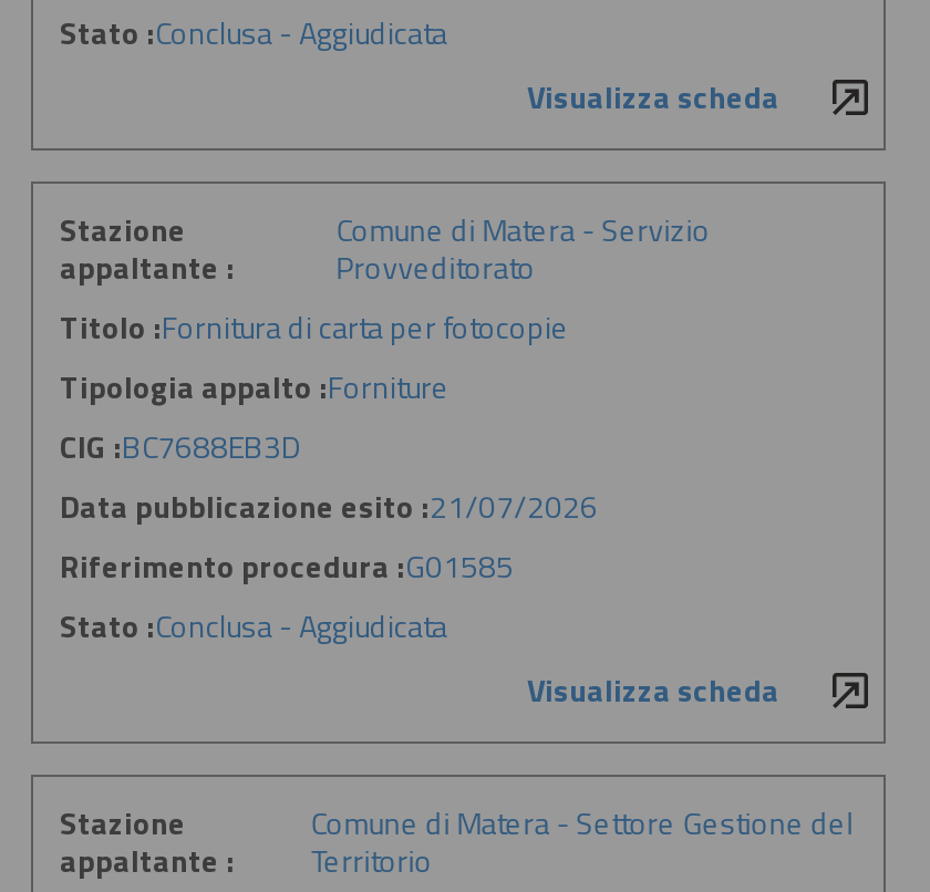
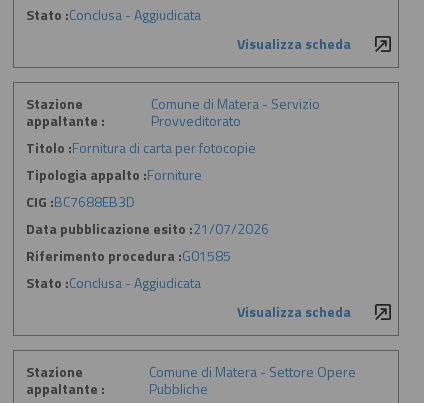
[310,798,853,882] Comune di Matera - Settore Gestione del | Territorio -> [149,361,356,399] Comune di Matera - Settore Opere | Pubbliche

